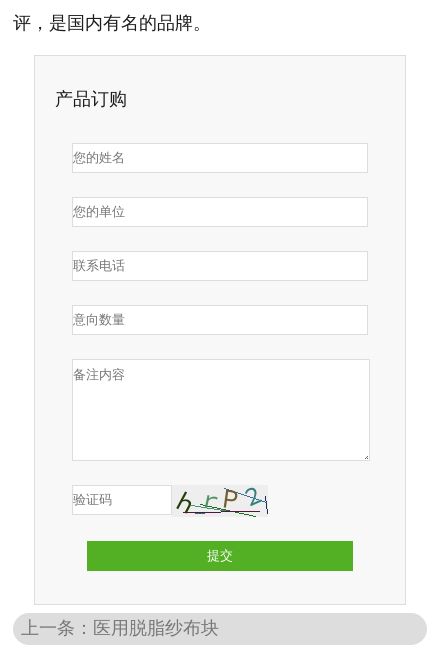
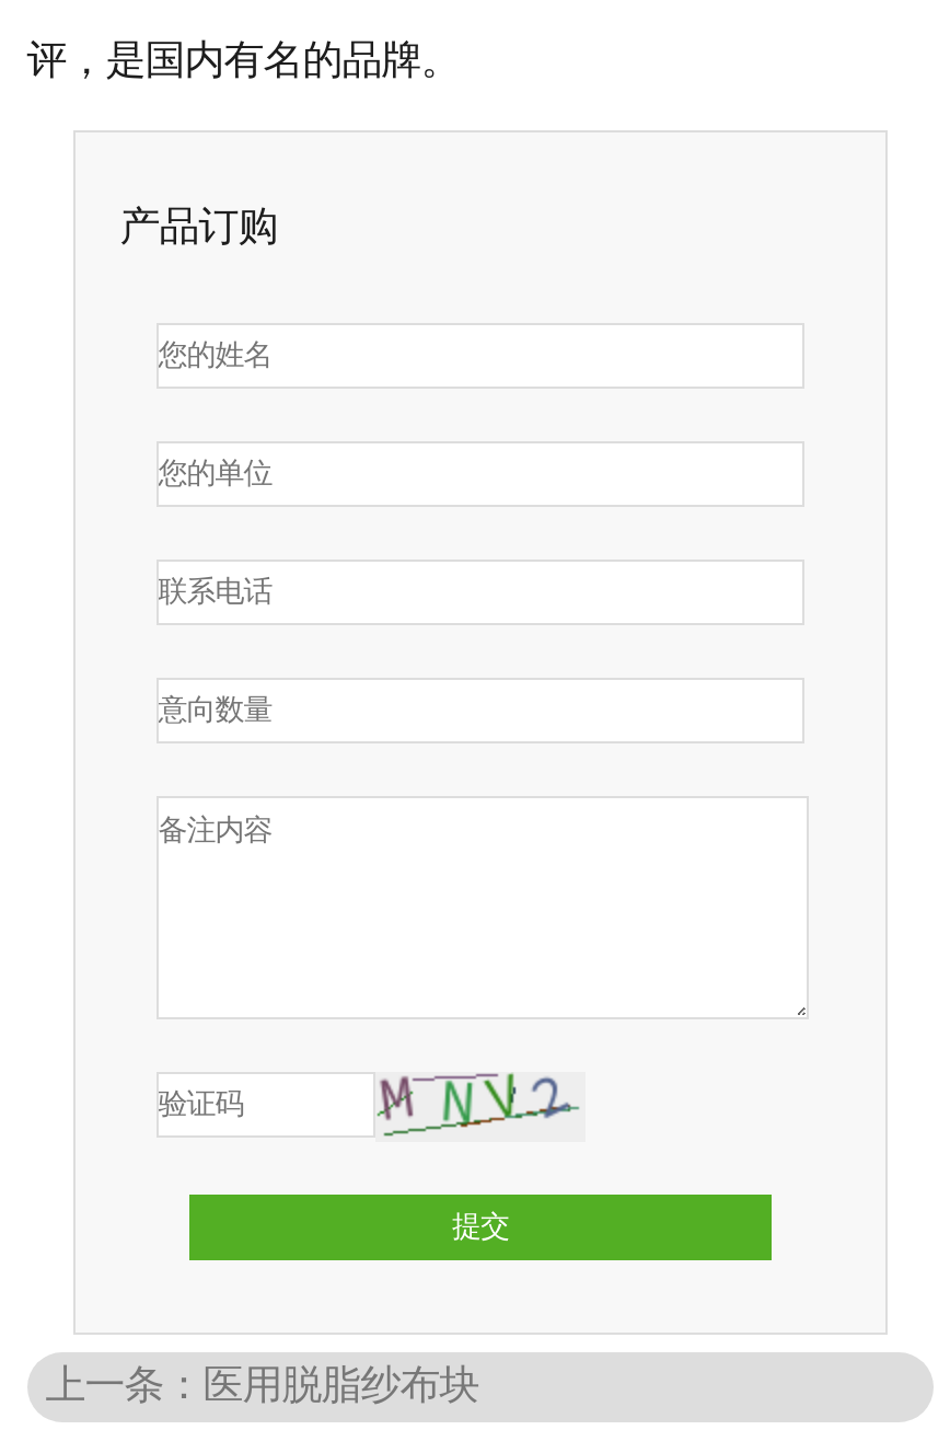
[175,486,269,518] [image] -> [378,1072,586,1142] [image]

